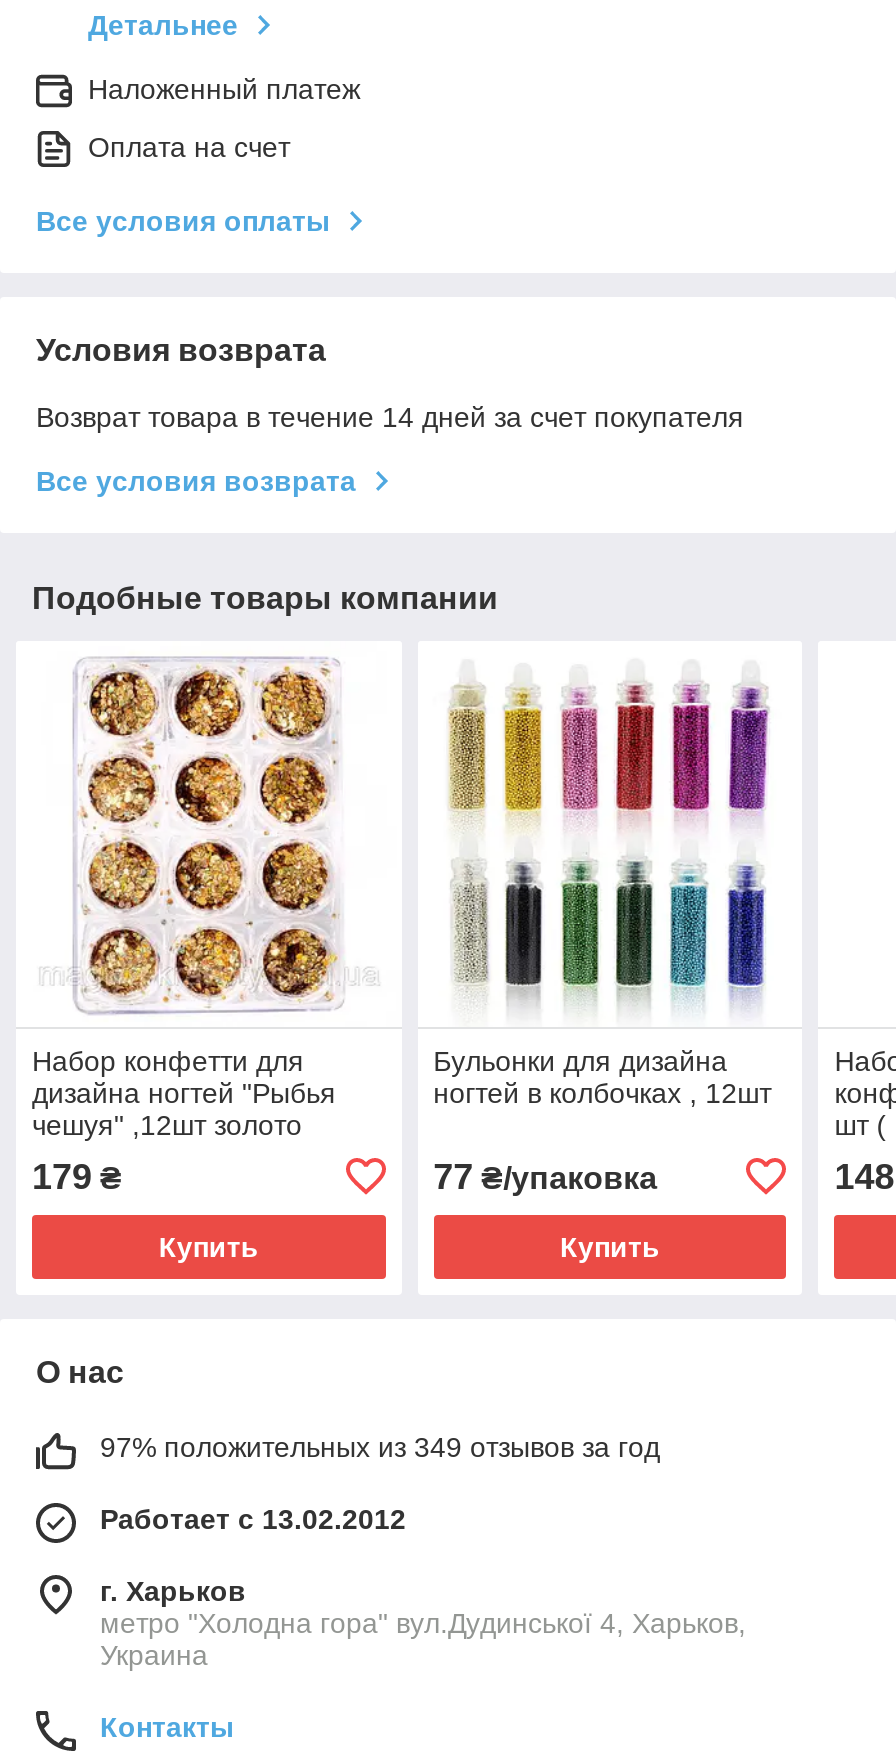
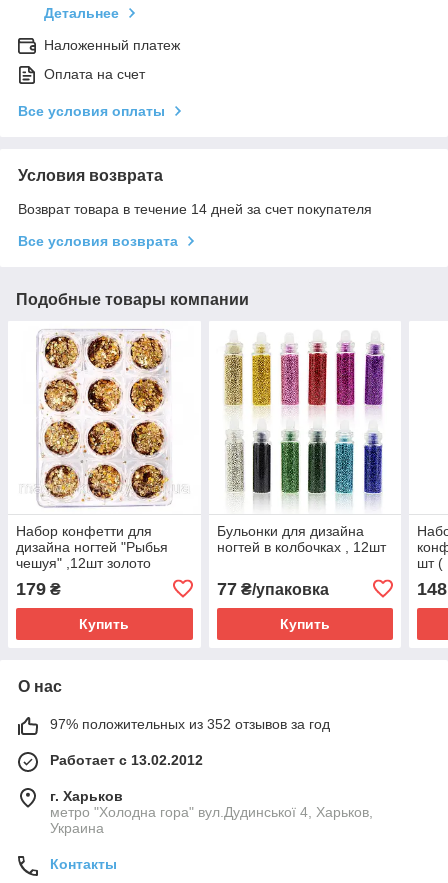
[100,1431,660,1463] 97% положительных из 349 отзывов за год -> [50,716,330,732] 97% положительных из 352 отзывов за год

